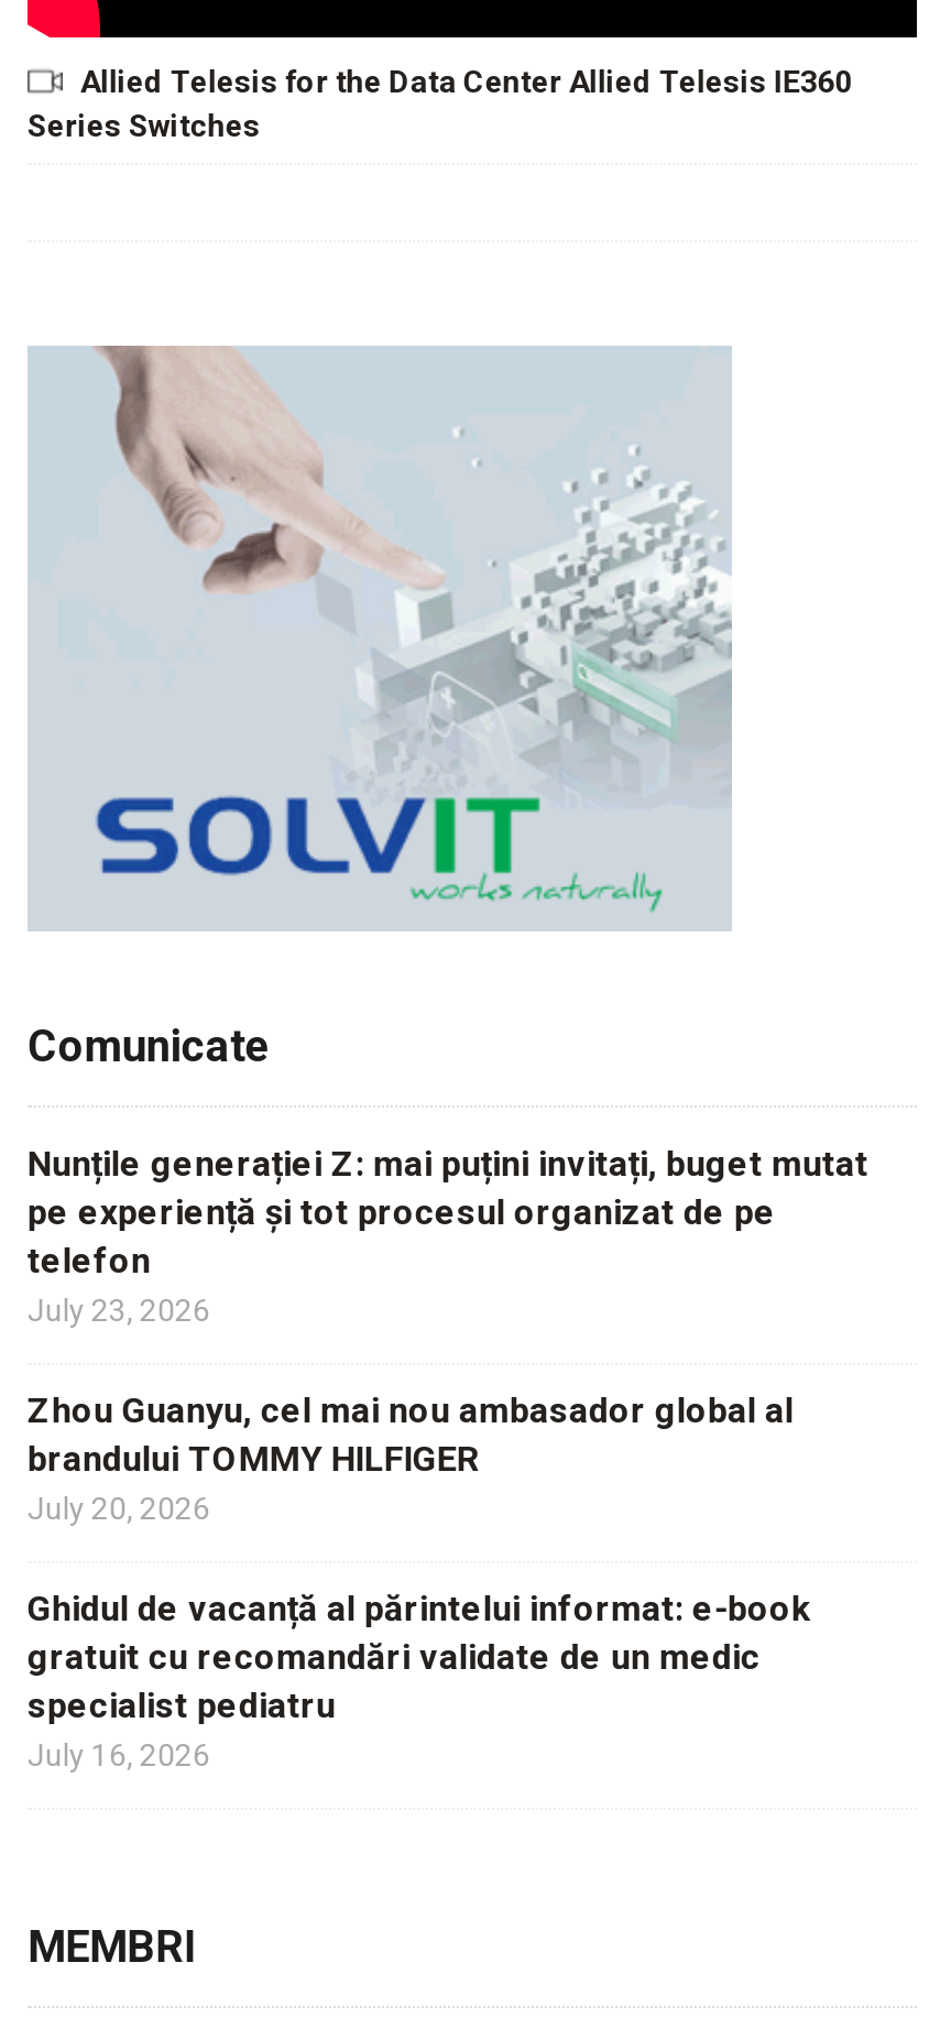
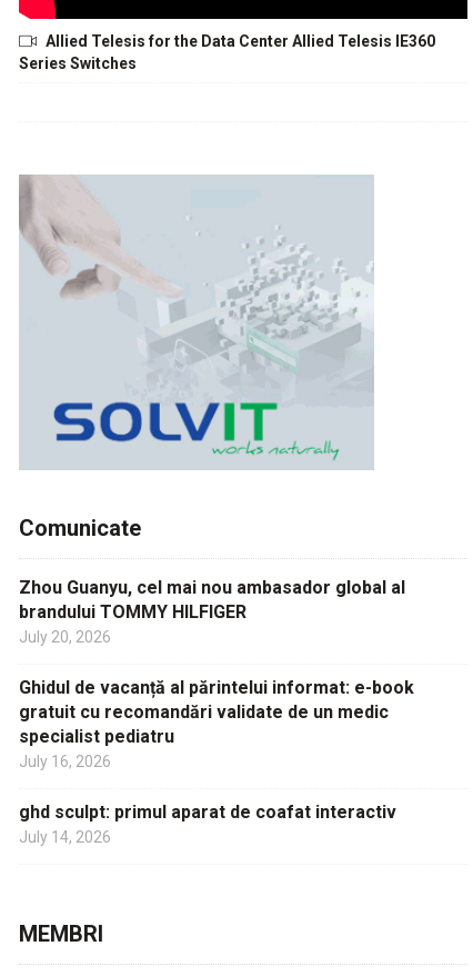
[30,346,732,738] [image] -> [19,176,373,370] [image]
[27,1144,868,1329] Nunțile generației Z: mai puțini invitați, buget mutat | pe experiență și tot procesul organizat de pe | telefon | July 23, 2026 -> none
moved [27,1391,811,1774] -> [19,577,414,771]: Zhou Guanyu, cel mai nou ambasador global al | brandului TOMMY HILFIGER | July 20, 2026 | Ghidul de vacanță al părintelui informat: e-book | gratuit cu recomandări validate de un medic | specialist pediatru | July 16, 2026
none -> [19,802,396,846] ghd sculpt: primul aparat de coafat interactiv | July 14, 2026

